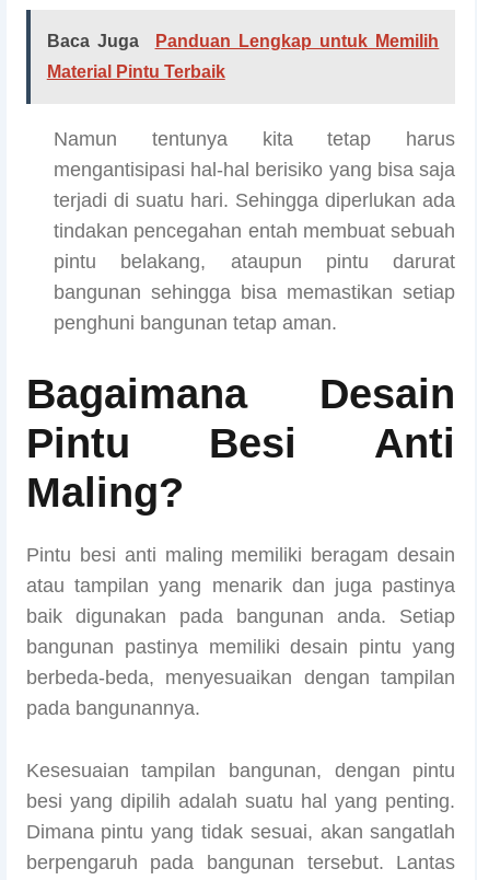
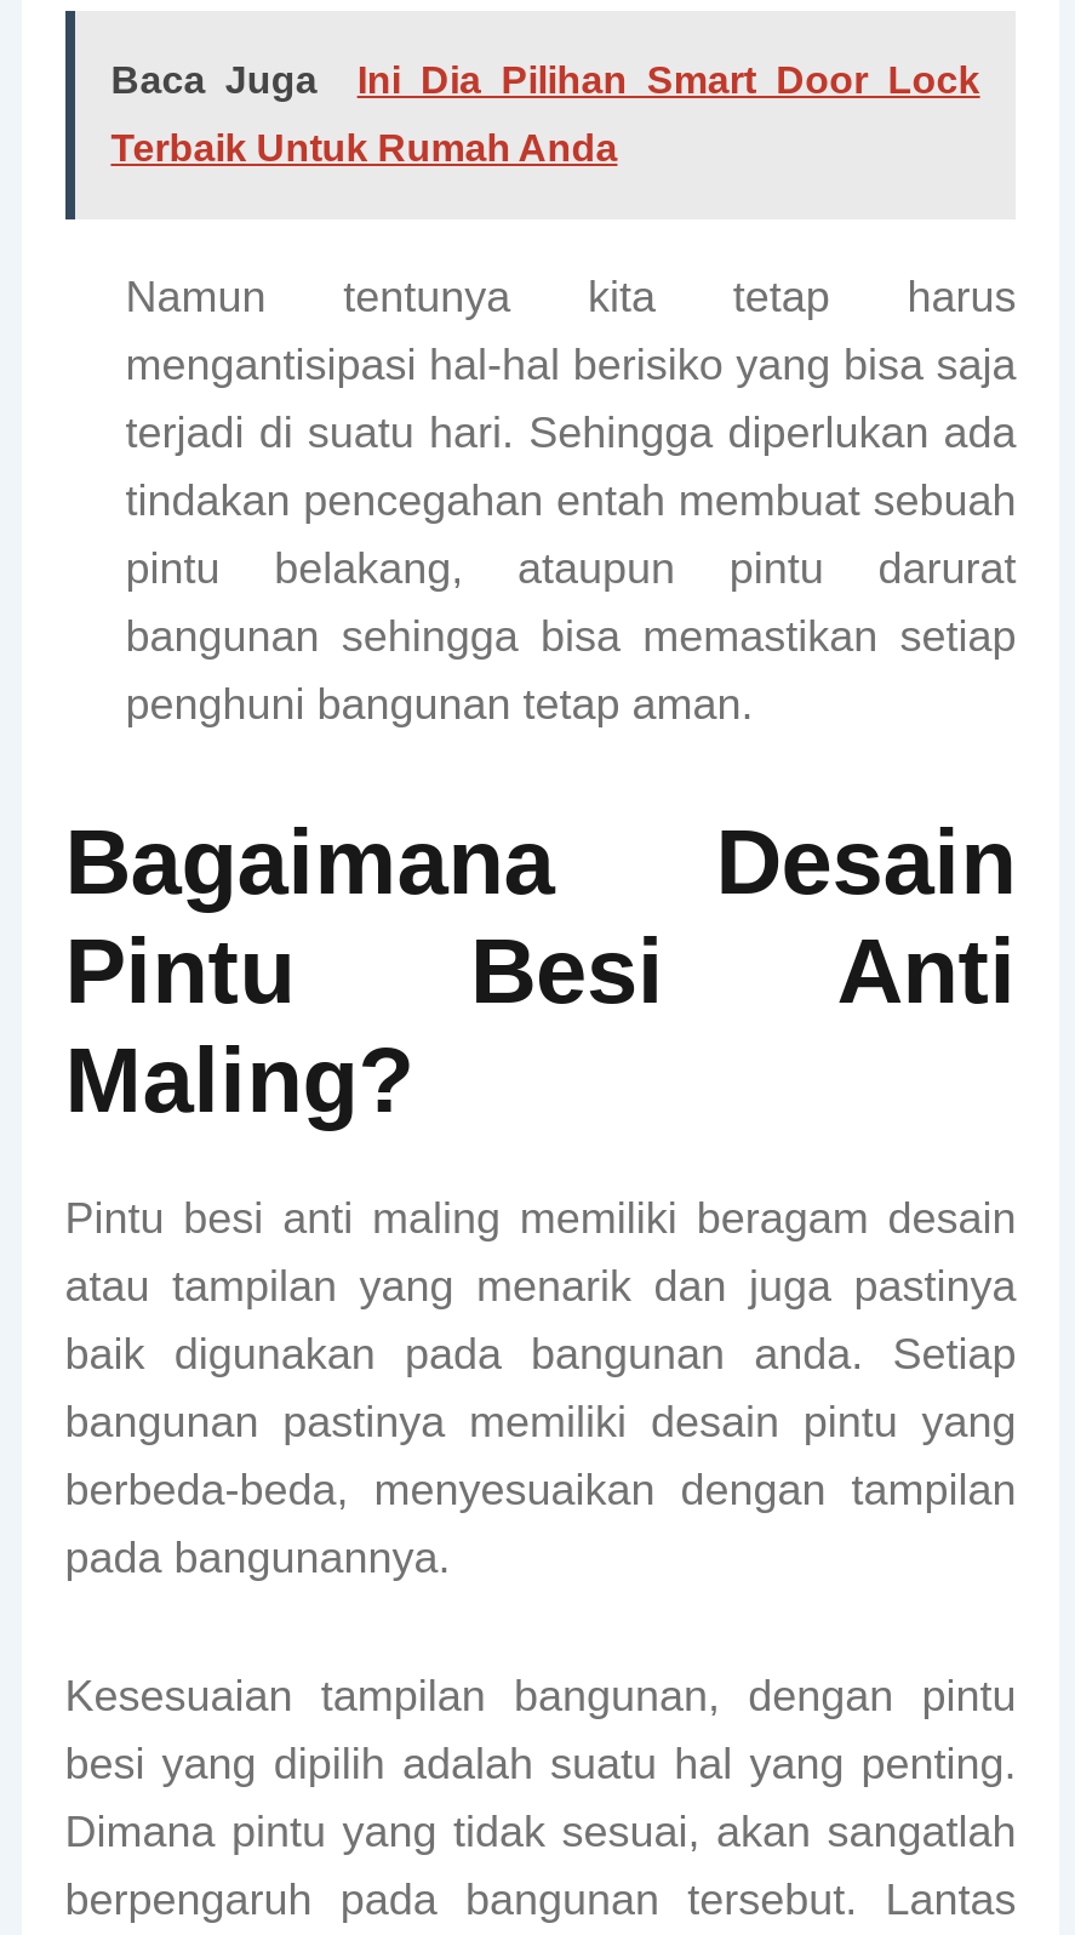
[155,32,439,50] Panduan Lengkap untuk Memilih -> [357,59,980,101] Ini Dia Pilihan Smart Door Lock
[47,62,225,81] Material Pintu Terbaik -> [111,127,617,169] Terbaik Untuk Rumah Anda

